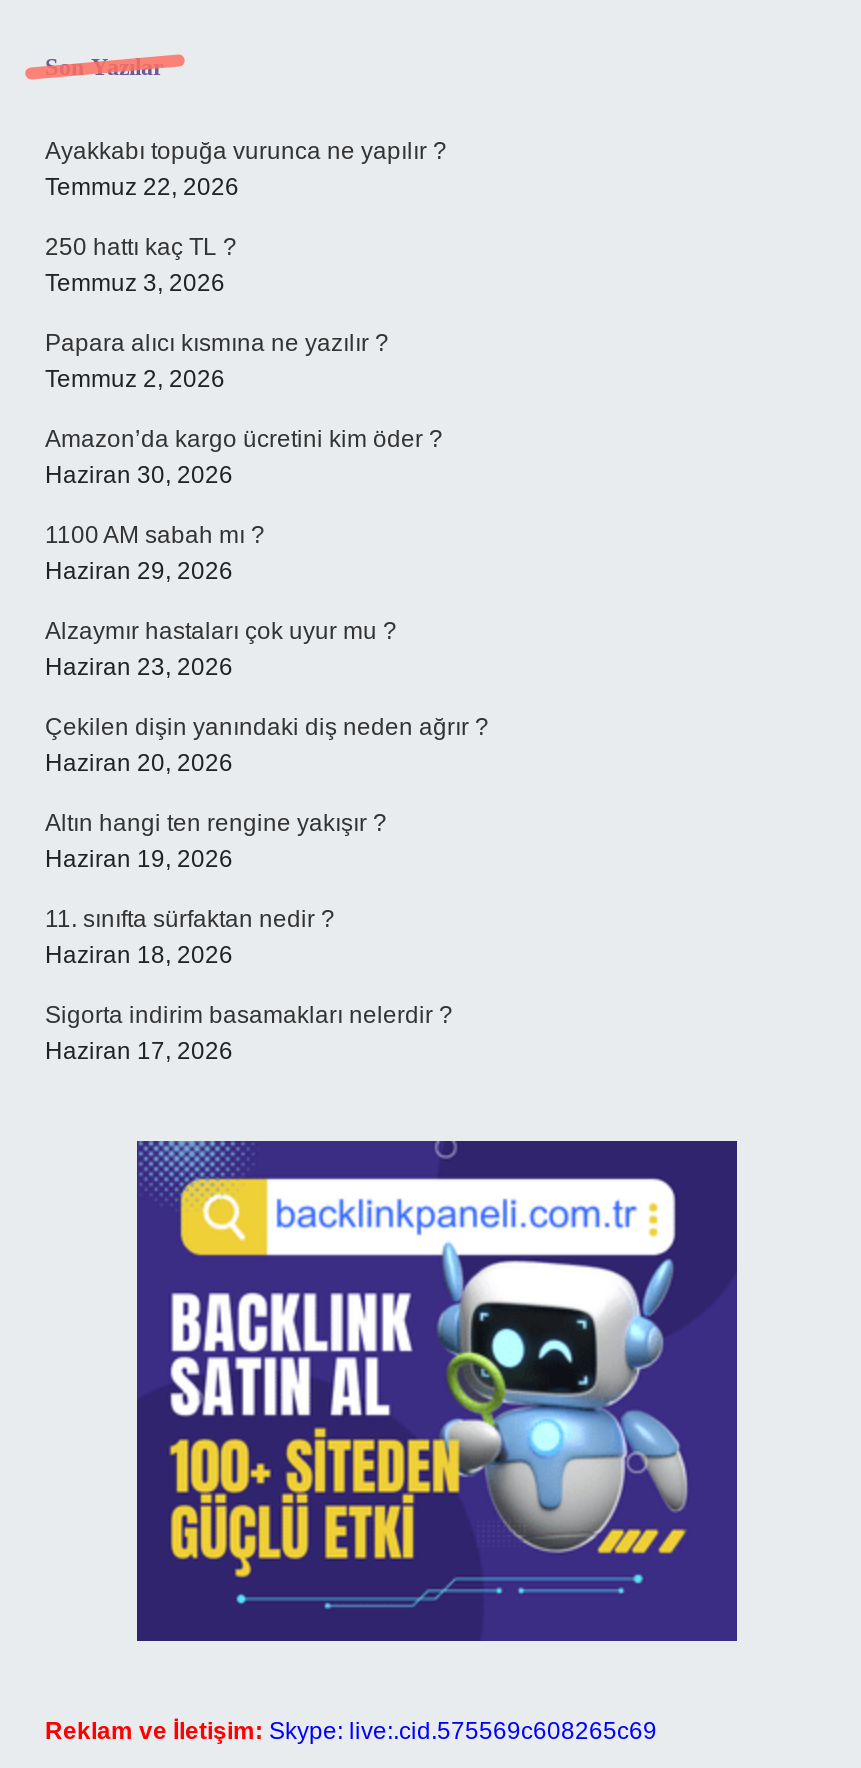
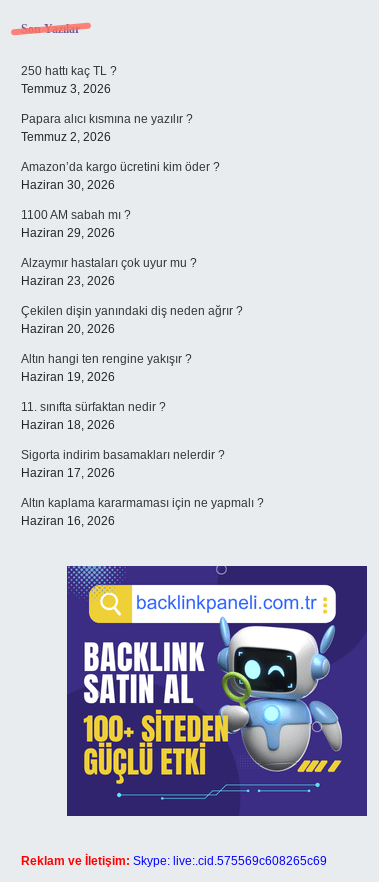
[45,137,447,201] Ayakkabı topuğa vurunca ne yapılır ? | Temmuz 22, 2026 -> none
moved [45,233,489,1065] -> [21,64,243,480]: 250 hattı kaç TL ? | Temmuz 3, 2026 | Papara alıcı kısmına ne yazılır ? | ... | Sigorta indirim basamakları nelerdir ? | Haziran 17, 2026
none -> [21,496,264,528] Altın kaplama kararmaması için ne yapmalı ? | Haziran 16, 2026

